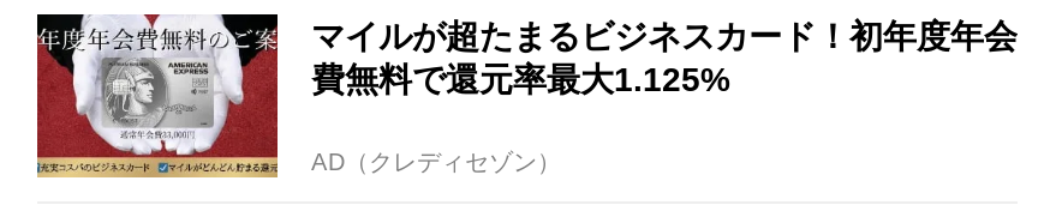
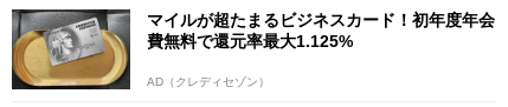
[35,12,280,180] [image] -> [11,8,131,91] [image]

